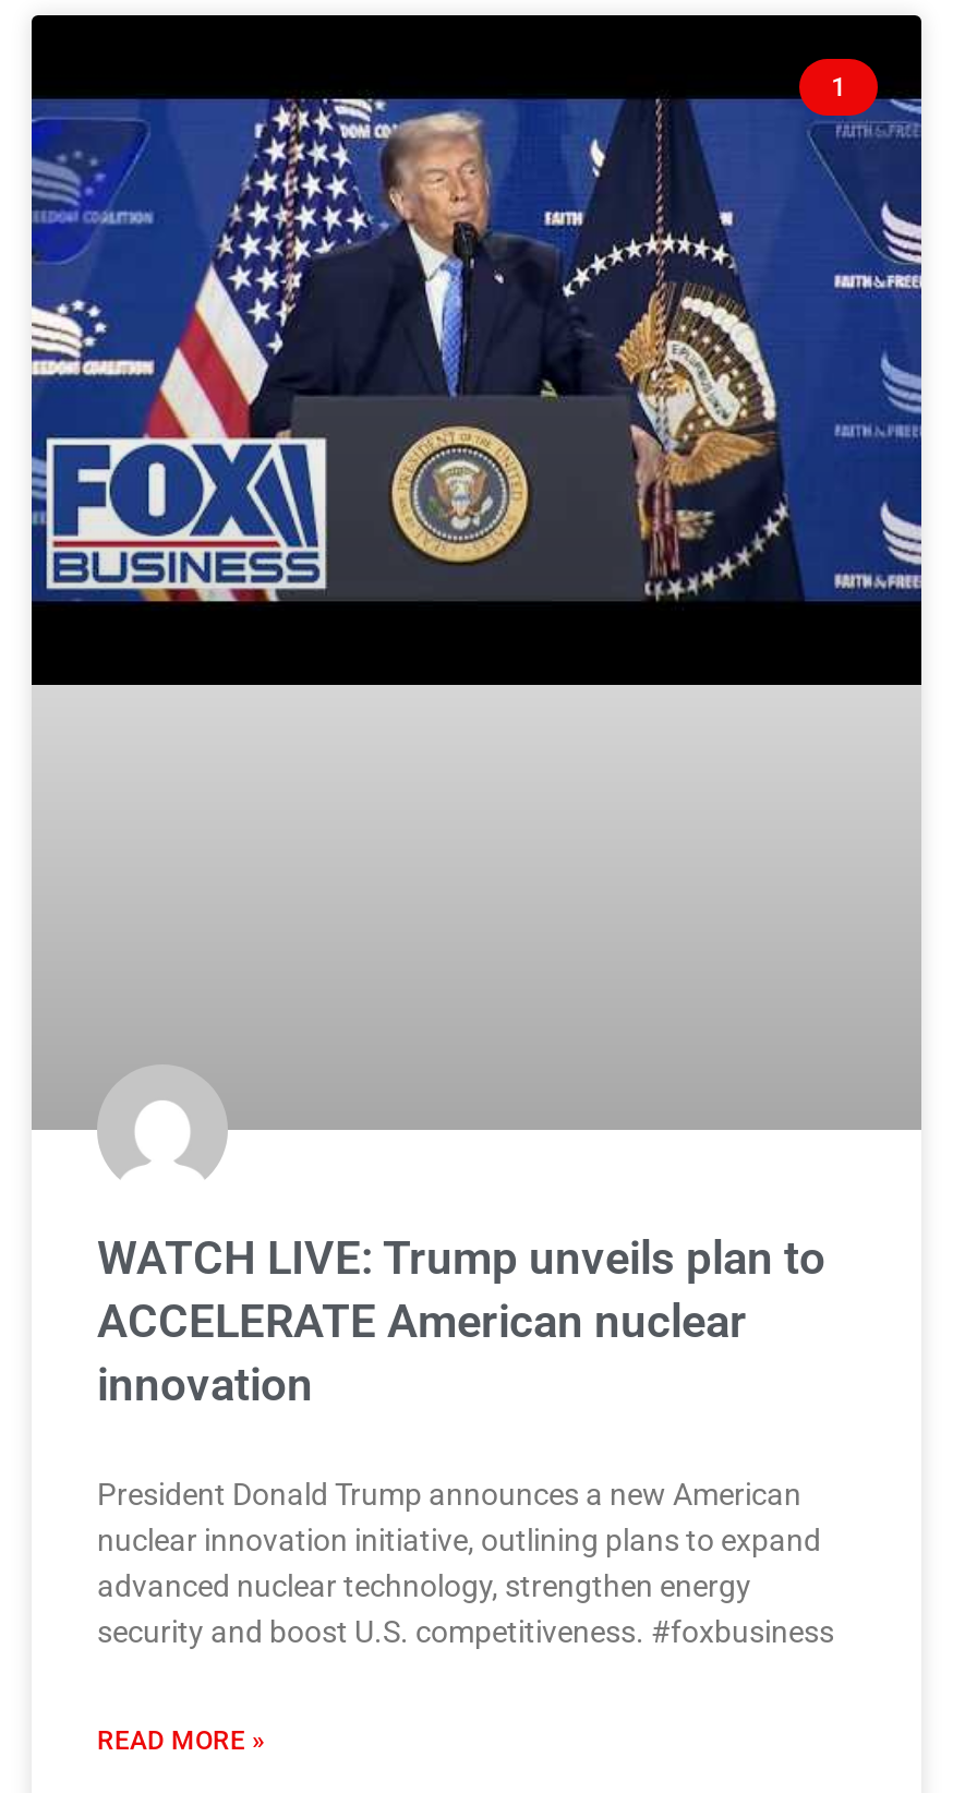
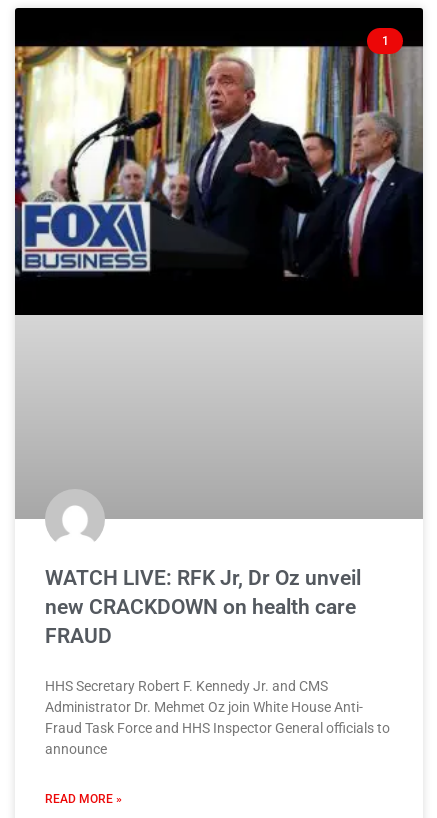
[29,96,924,604] [image] -> [14,45,424,277] [image]
[97,1231,825,1410] WATCH LIVE: Trump unveils plan to | ACCELERATE American nuclear | innovation -> [45,565,361,647] WATCH LIVE: RFK Jr, Dr Oz unveil | new CRACKDOWN on health care | FRAUD
[97,1476,834,1648] President Donald Trump announces a new American | nuclear innovation initiative, outlining plans to expand | advanced nuclear technology, strengthen energy | security and boost U.S. competitiveness. #foxbusiness -> [45,677,390,756] HHS Secretary Robert F. Kennedy Jr. and CMS | Administrator Dr. Mehmet Oz join White House Anti- | Fraud Task Force and HHS Inspector General officials to | announce

